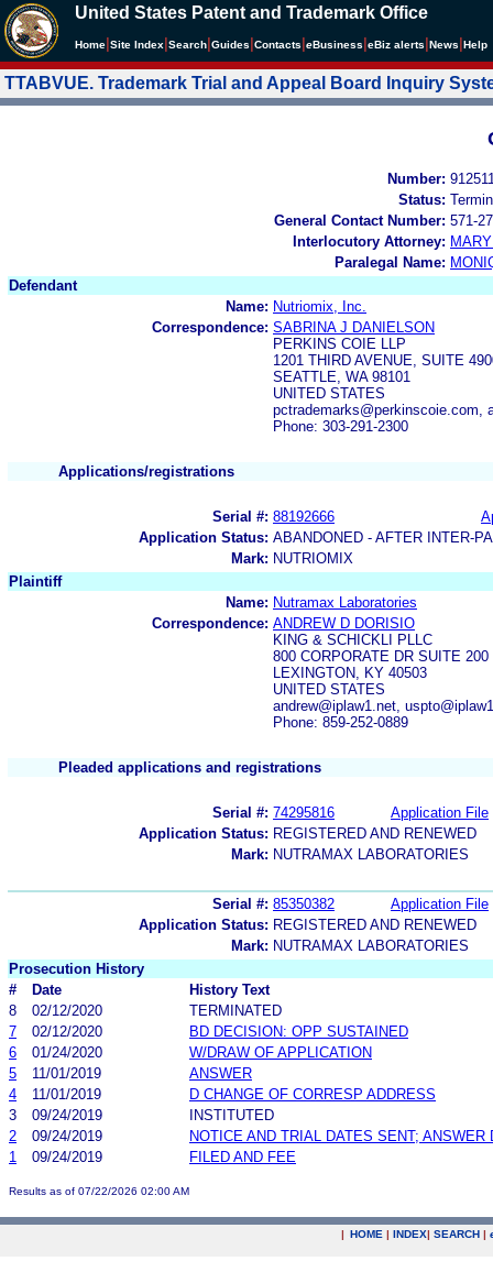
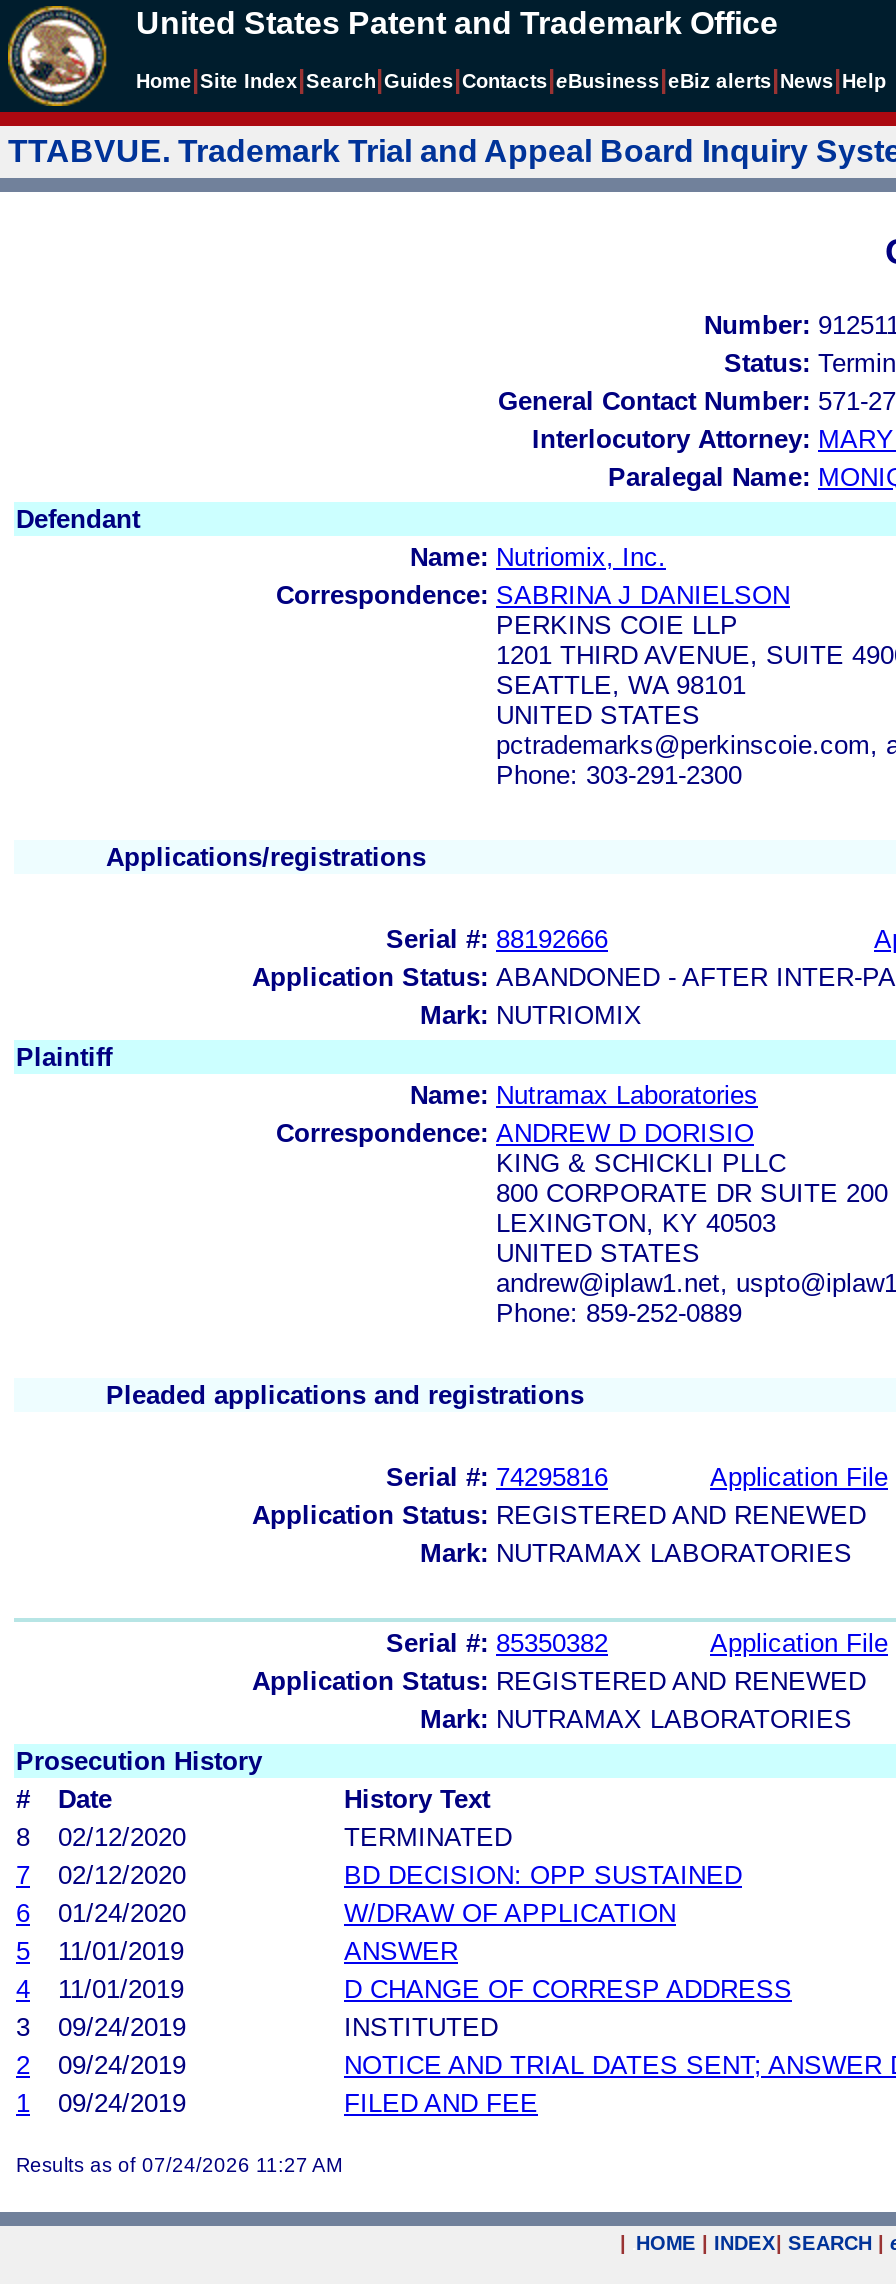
[9,1185,189,1197] Results as of 07/22/2026 02:00 AM -> [16,2154,342,2176] Results as of 07/24/2026 11:27 AM

